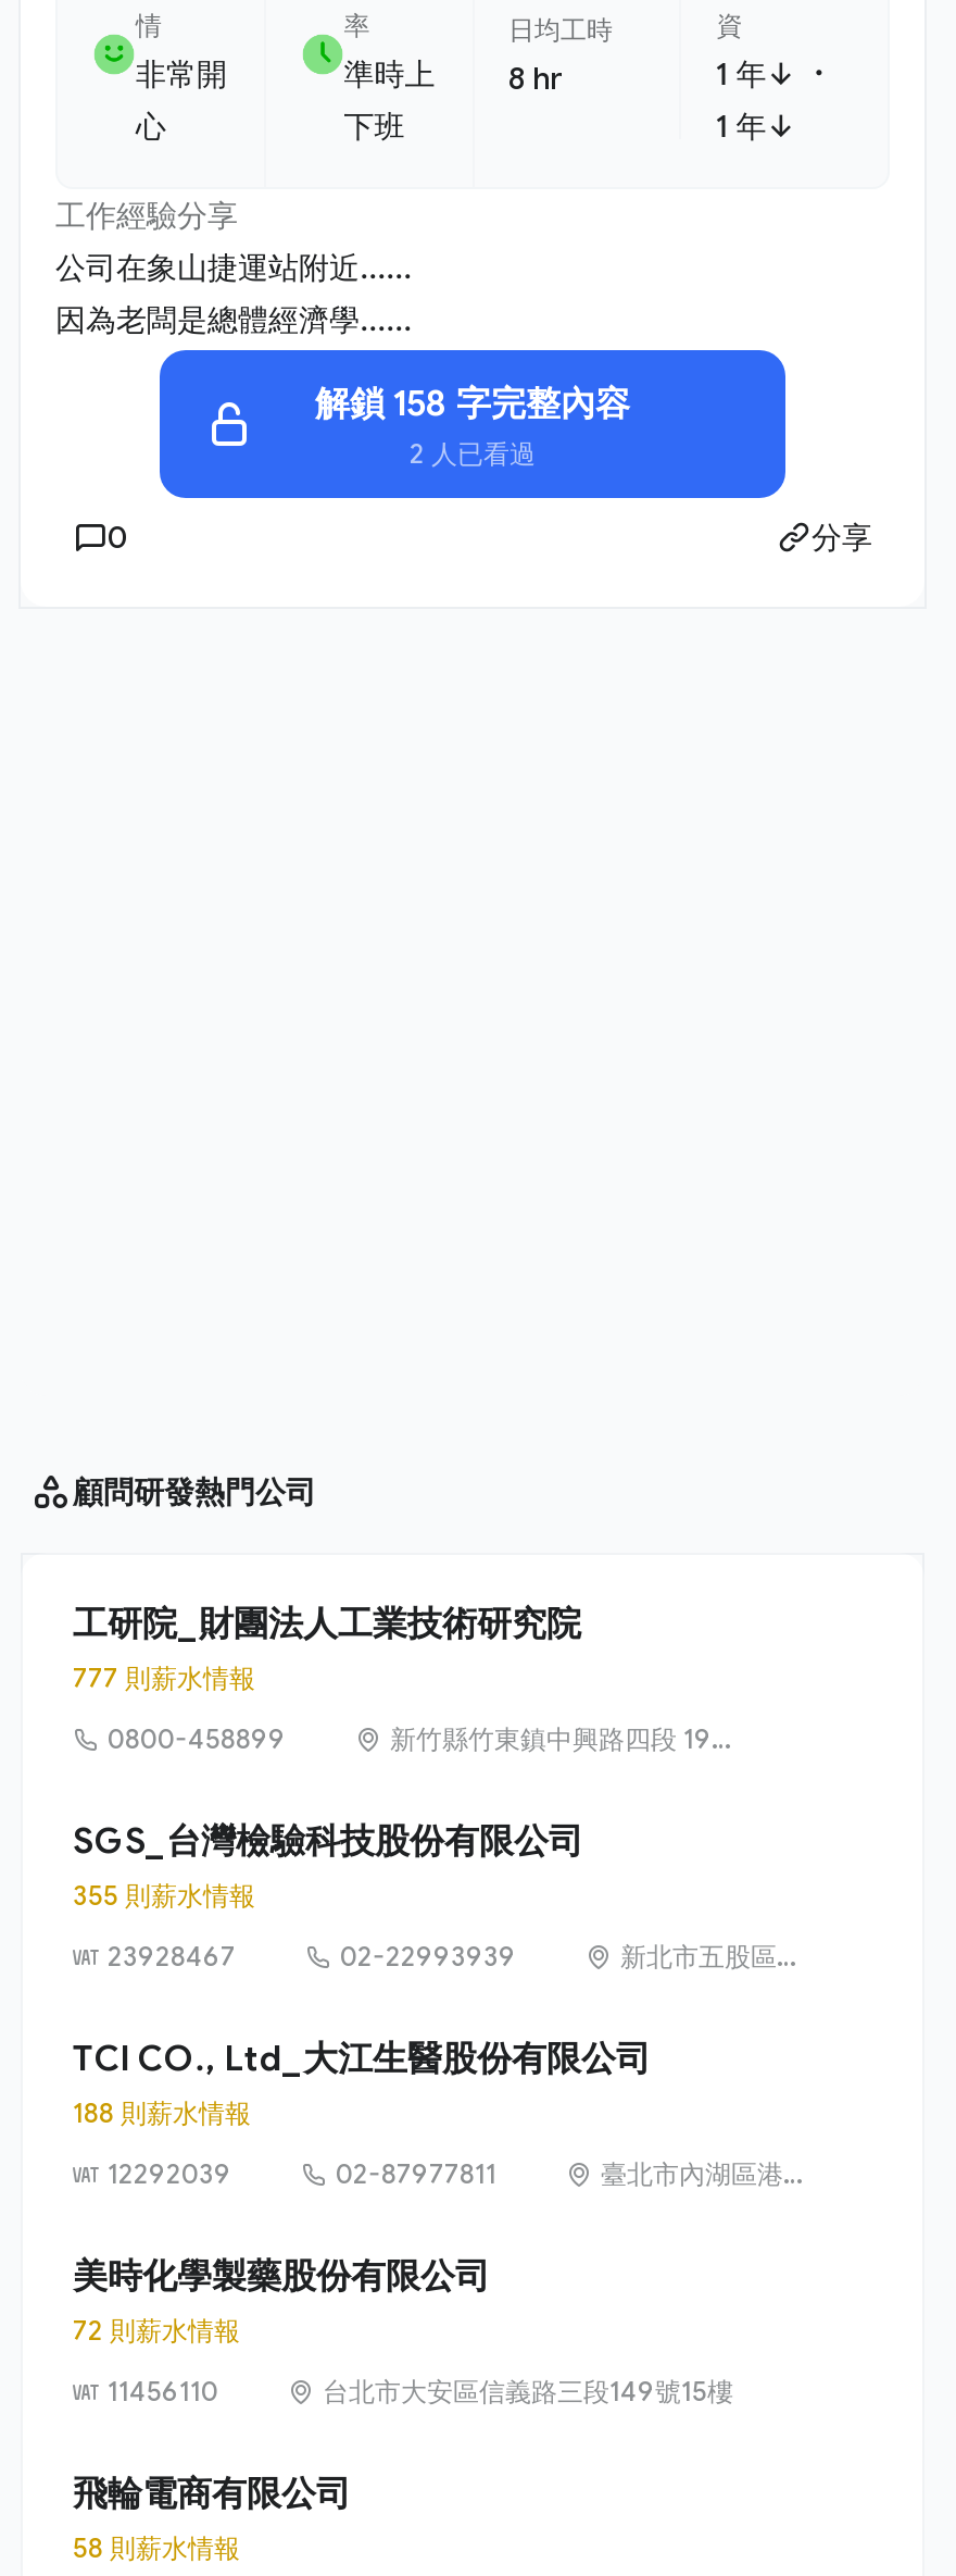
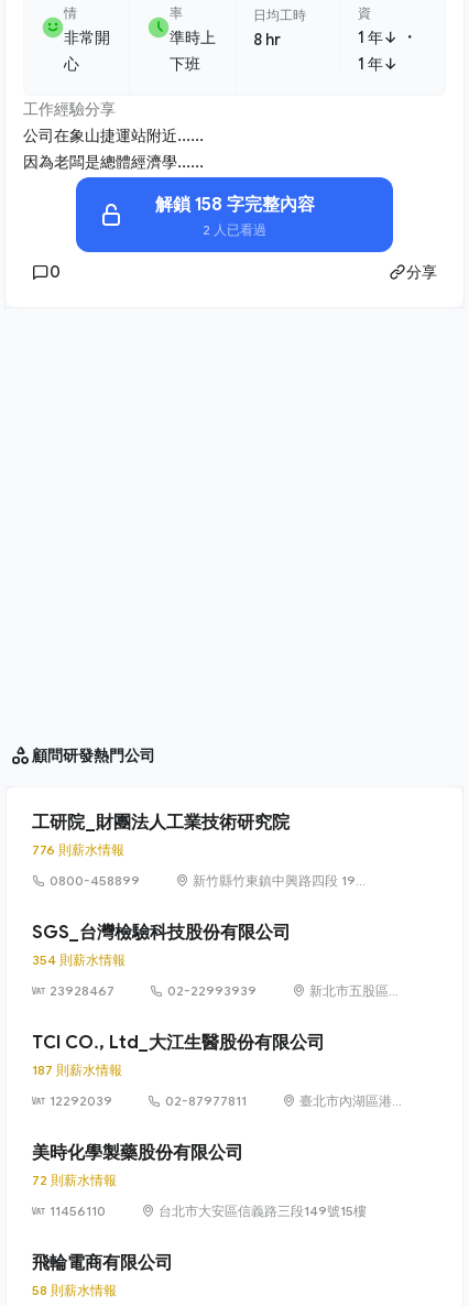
[73,1662,255,1694] 777 則薪水情報 -> [32,841,124,858] 776 則薪水情報
[73,1879,255,1912] 355 則薪水情報 -> [32,952,126,968] 354 則薪水情報
[73,2097,251,2129] 188 則薪水情報 -> [32,1062,122,1078] 187 則薪水情報

